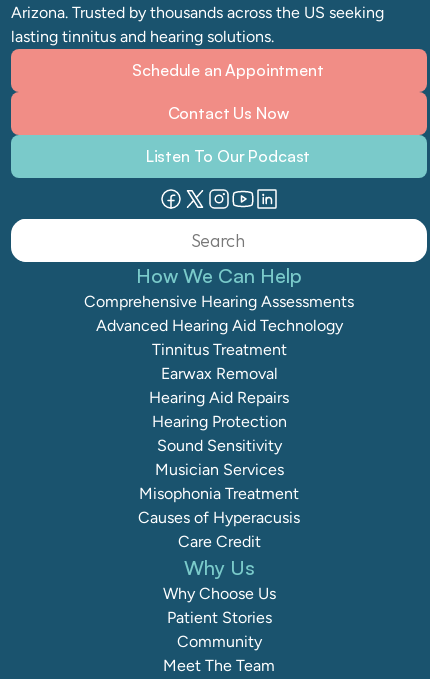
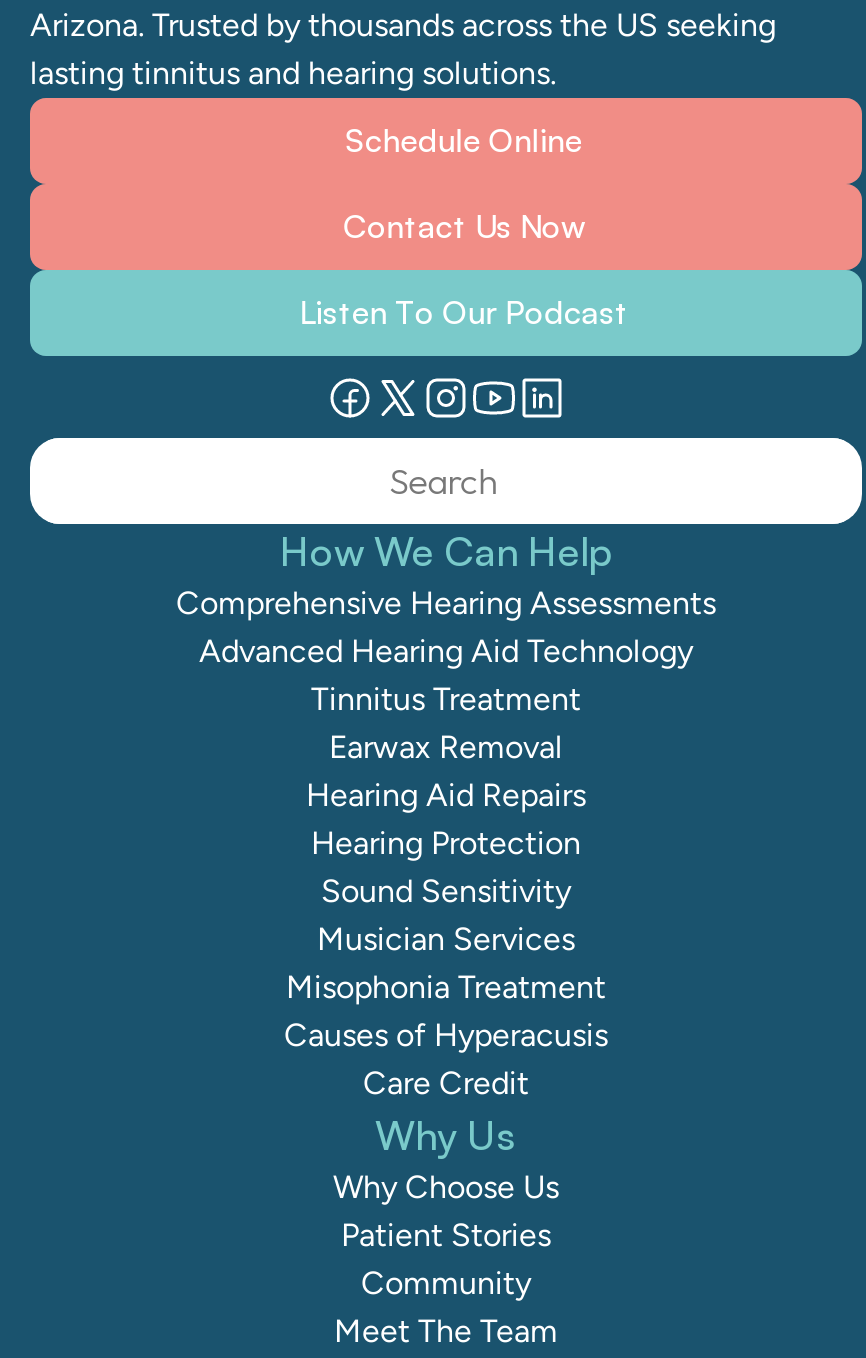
[132,60,324,80] Schedule an Appointment -> [345,120,583,160] Schedule Online

